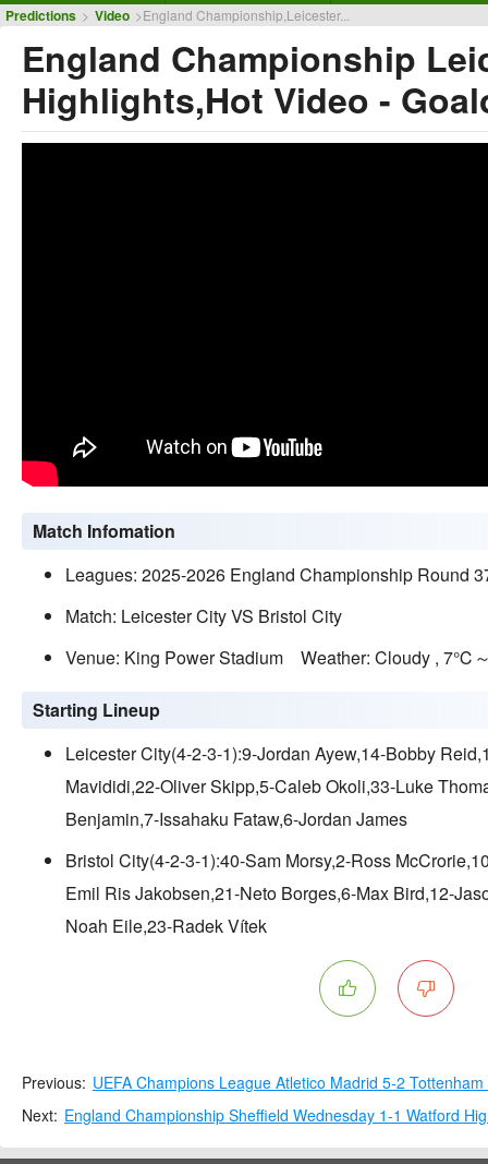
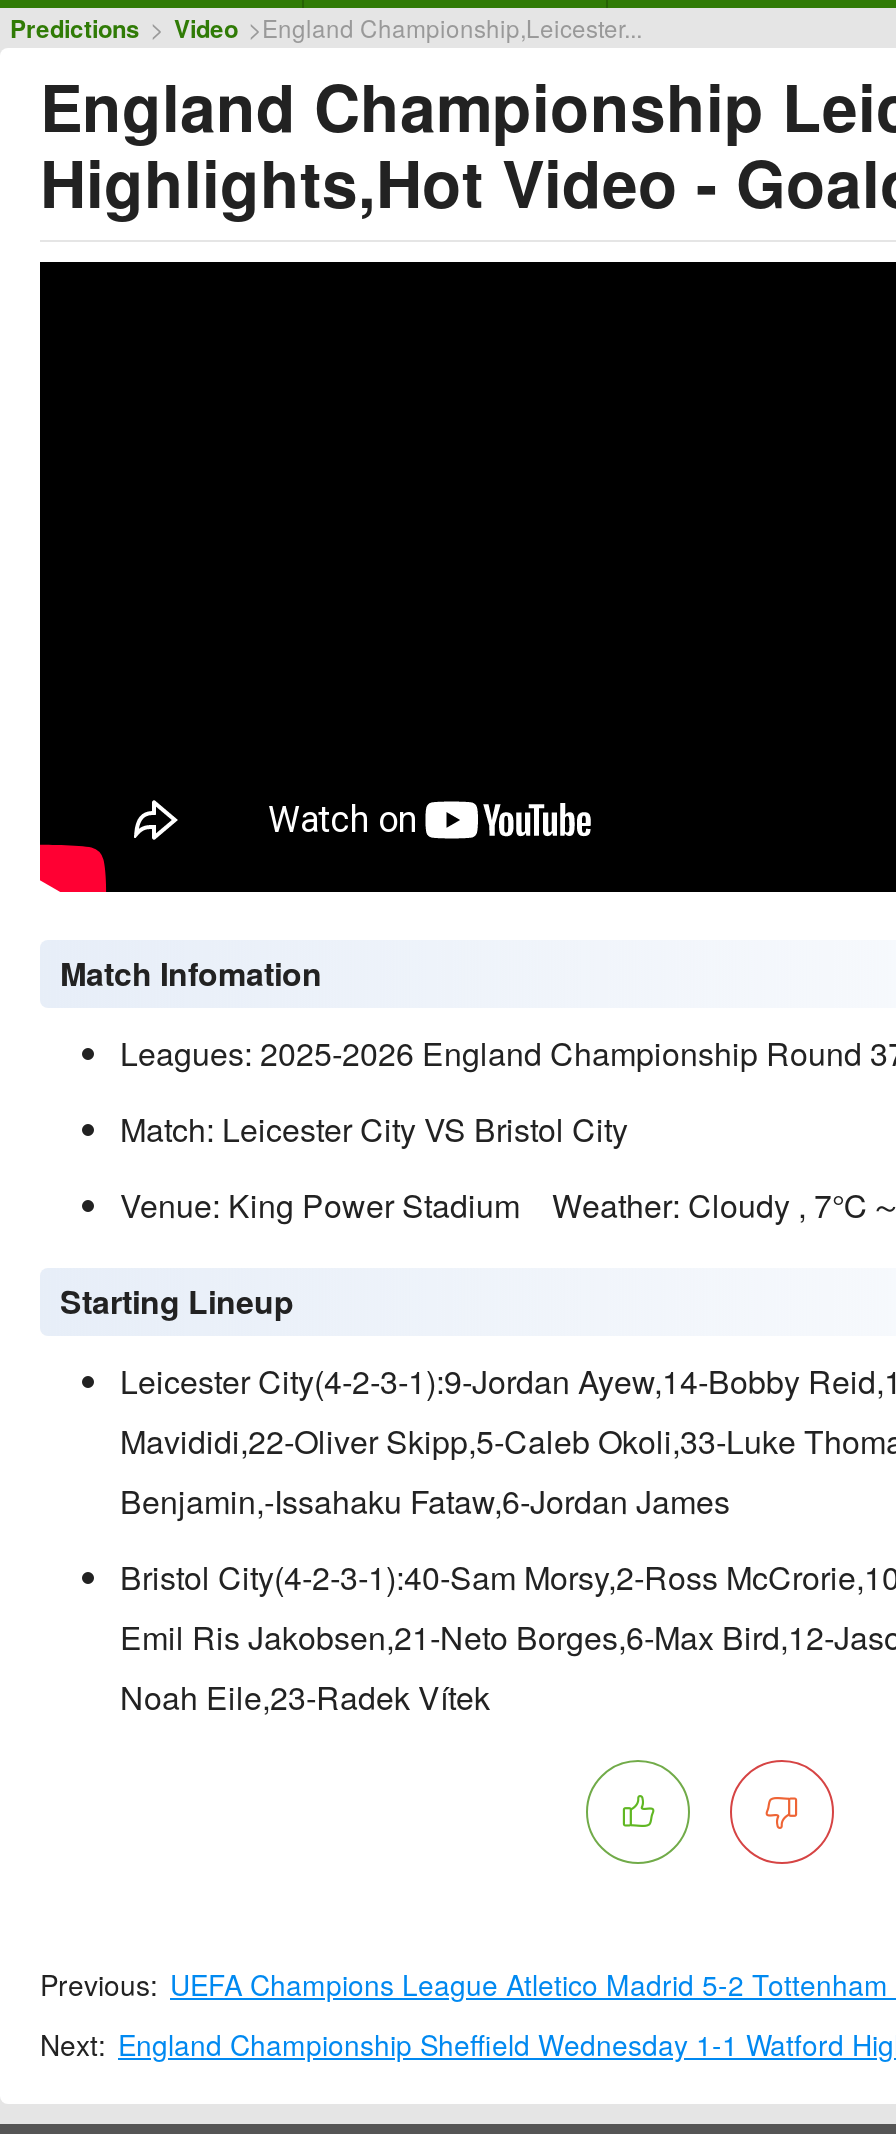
[65,806,407,831] Benjamin,7-Issahaku Fataw,6-Jordan James -> [120,1478,730,1524] Benjamin,-Issahaku Fataw,6-Jordan James

